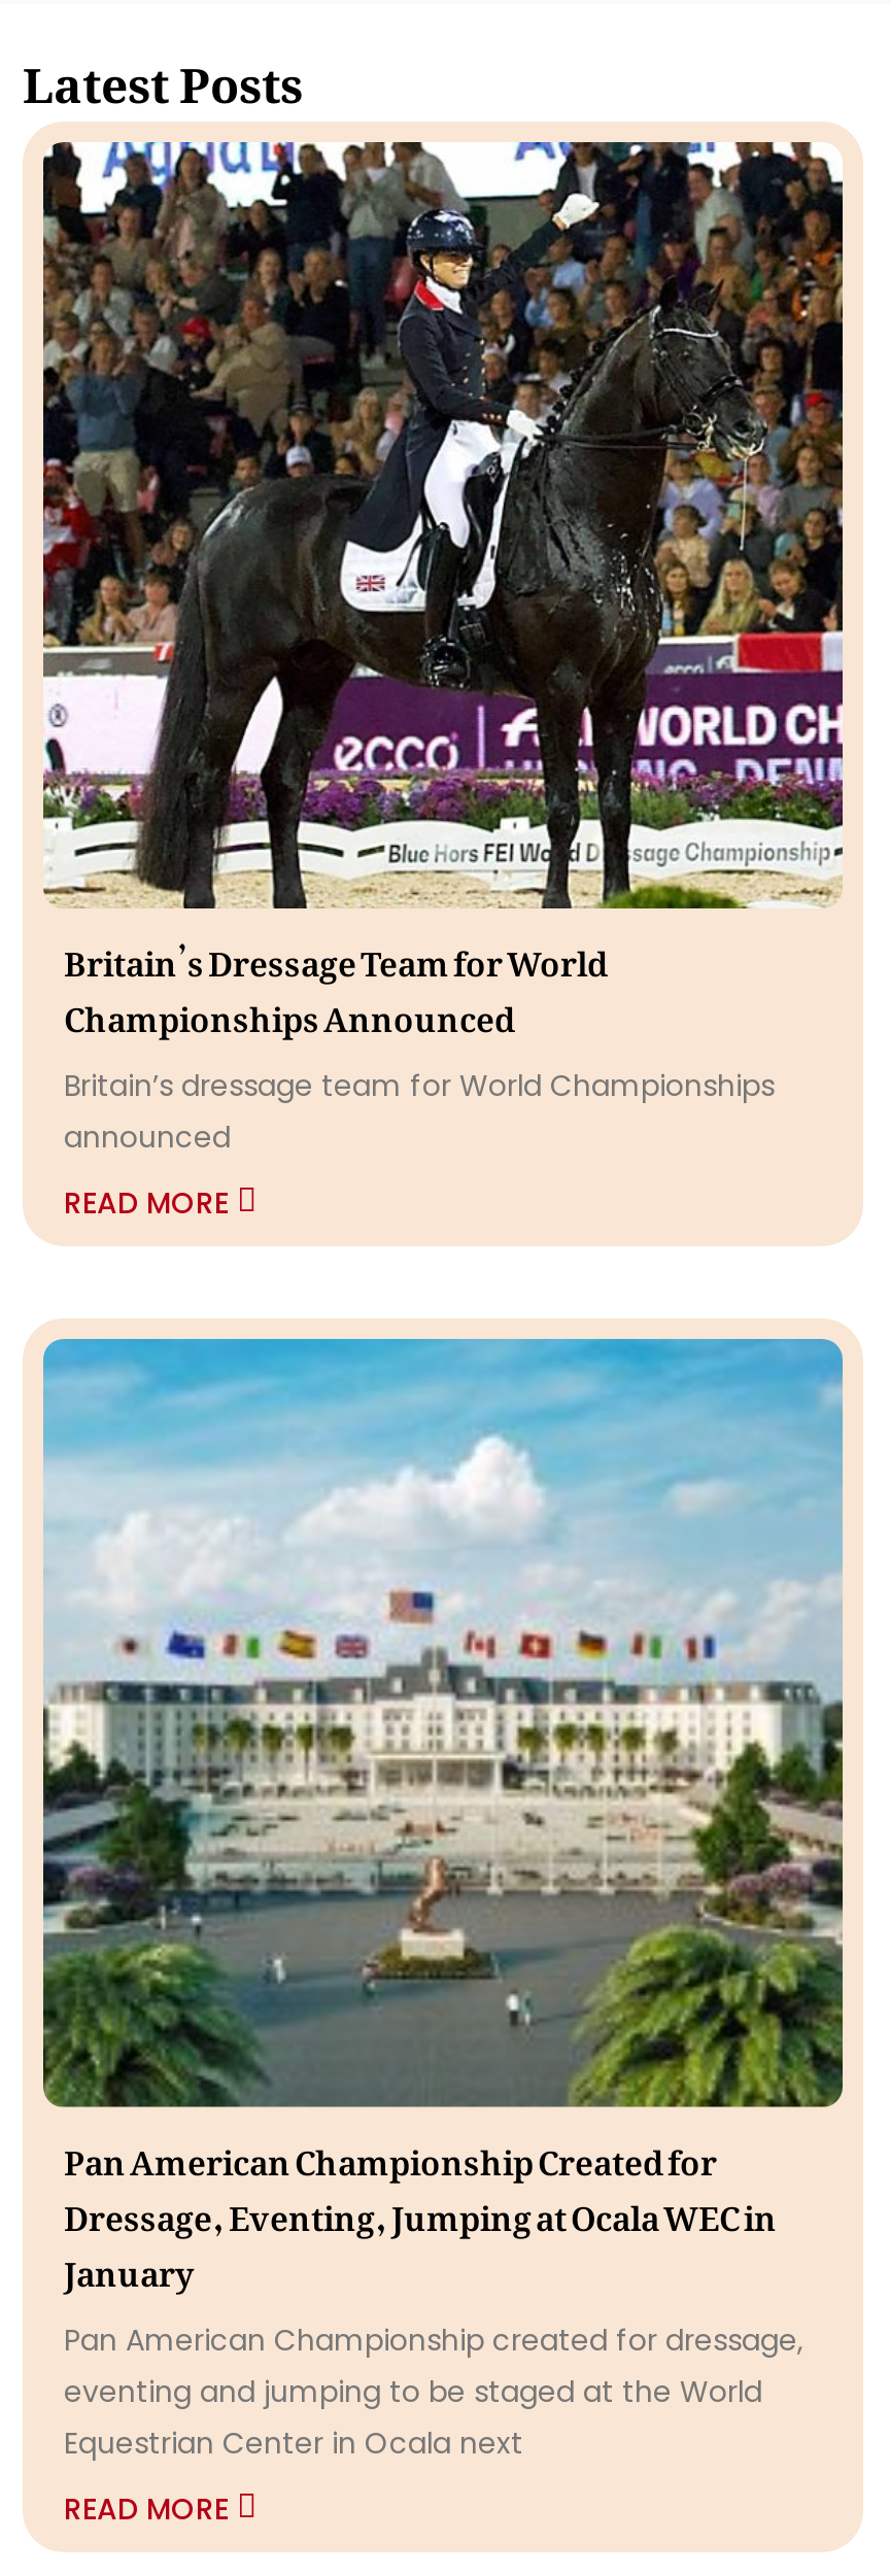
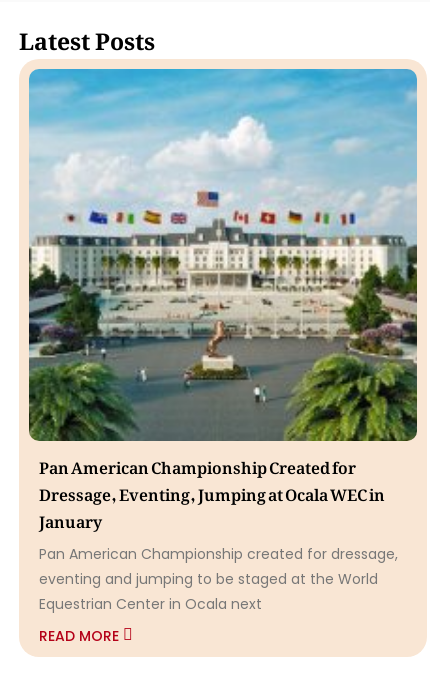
[41,140,845,1224] [image] | Britain’s Dressage Team for World | Championships Announced | Britain’s dressage team for World Championships | announced | READ MORE -> none

